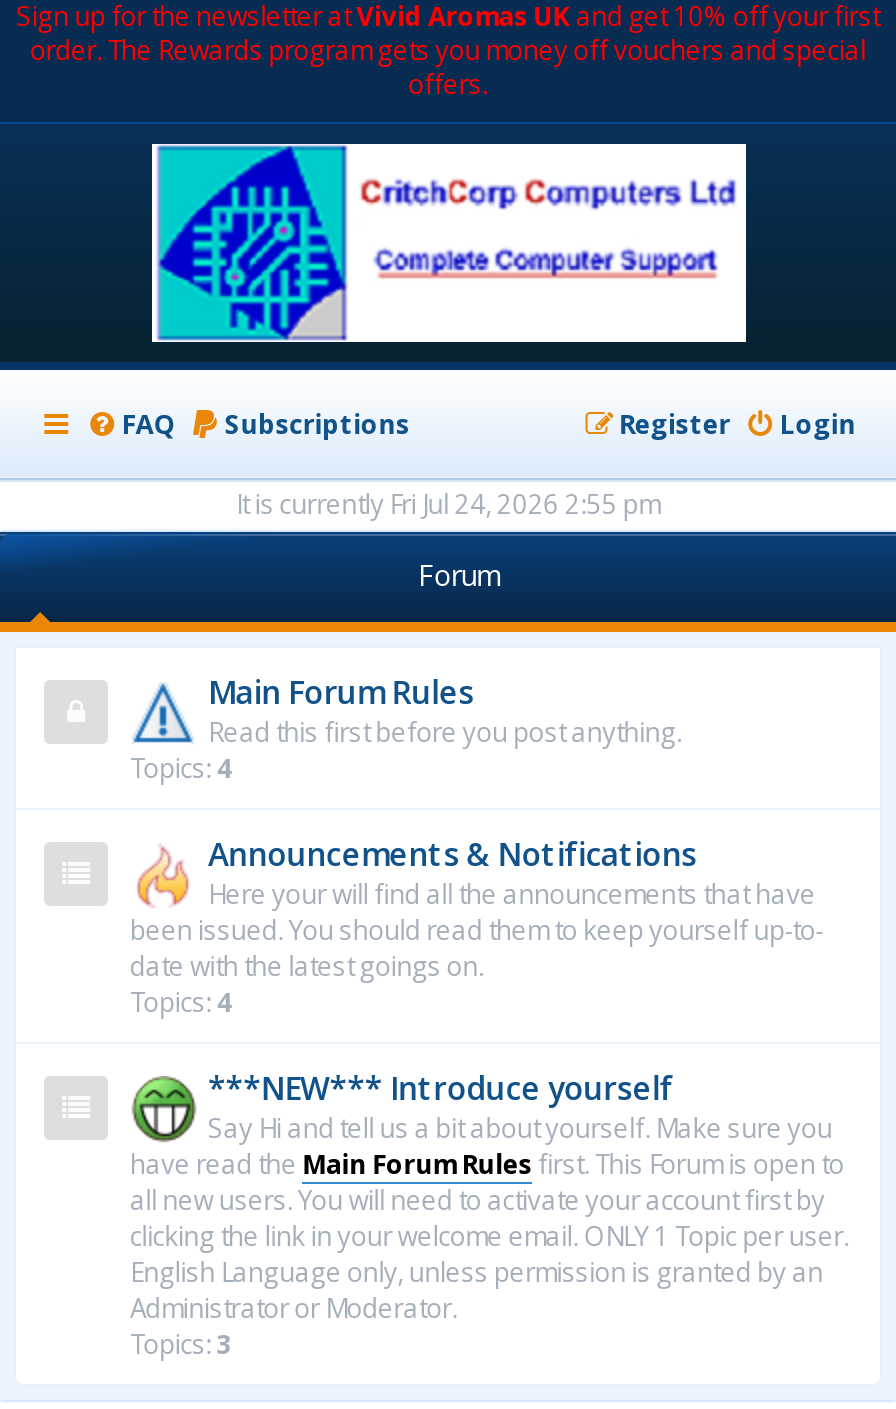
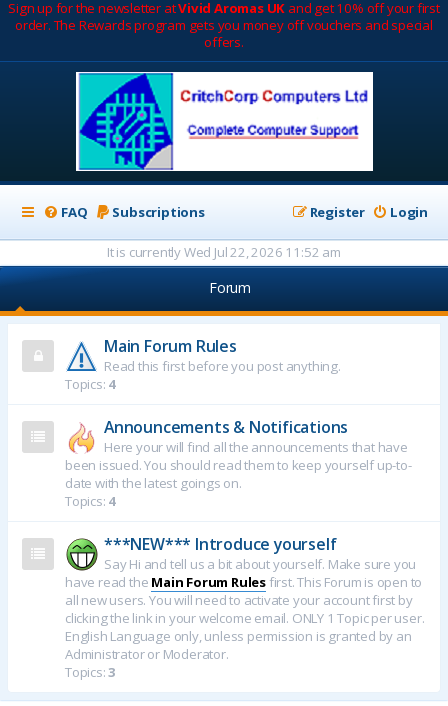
[236,486,660,522] It is currently Fri Jul 24, 2026 2:55 pm -> [107,243,341,261] It is currently Wed Jul 22, 2026 11:52 am

